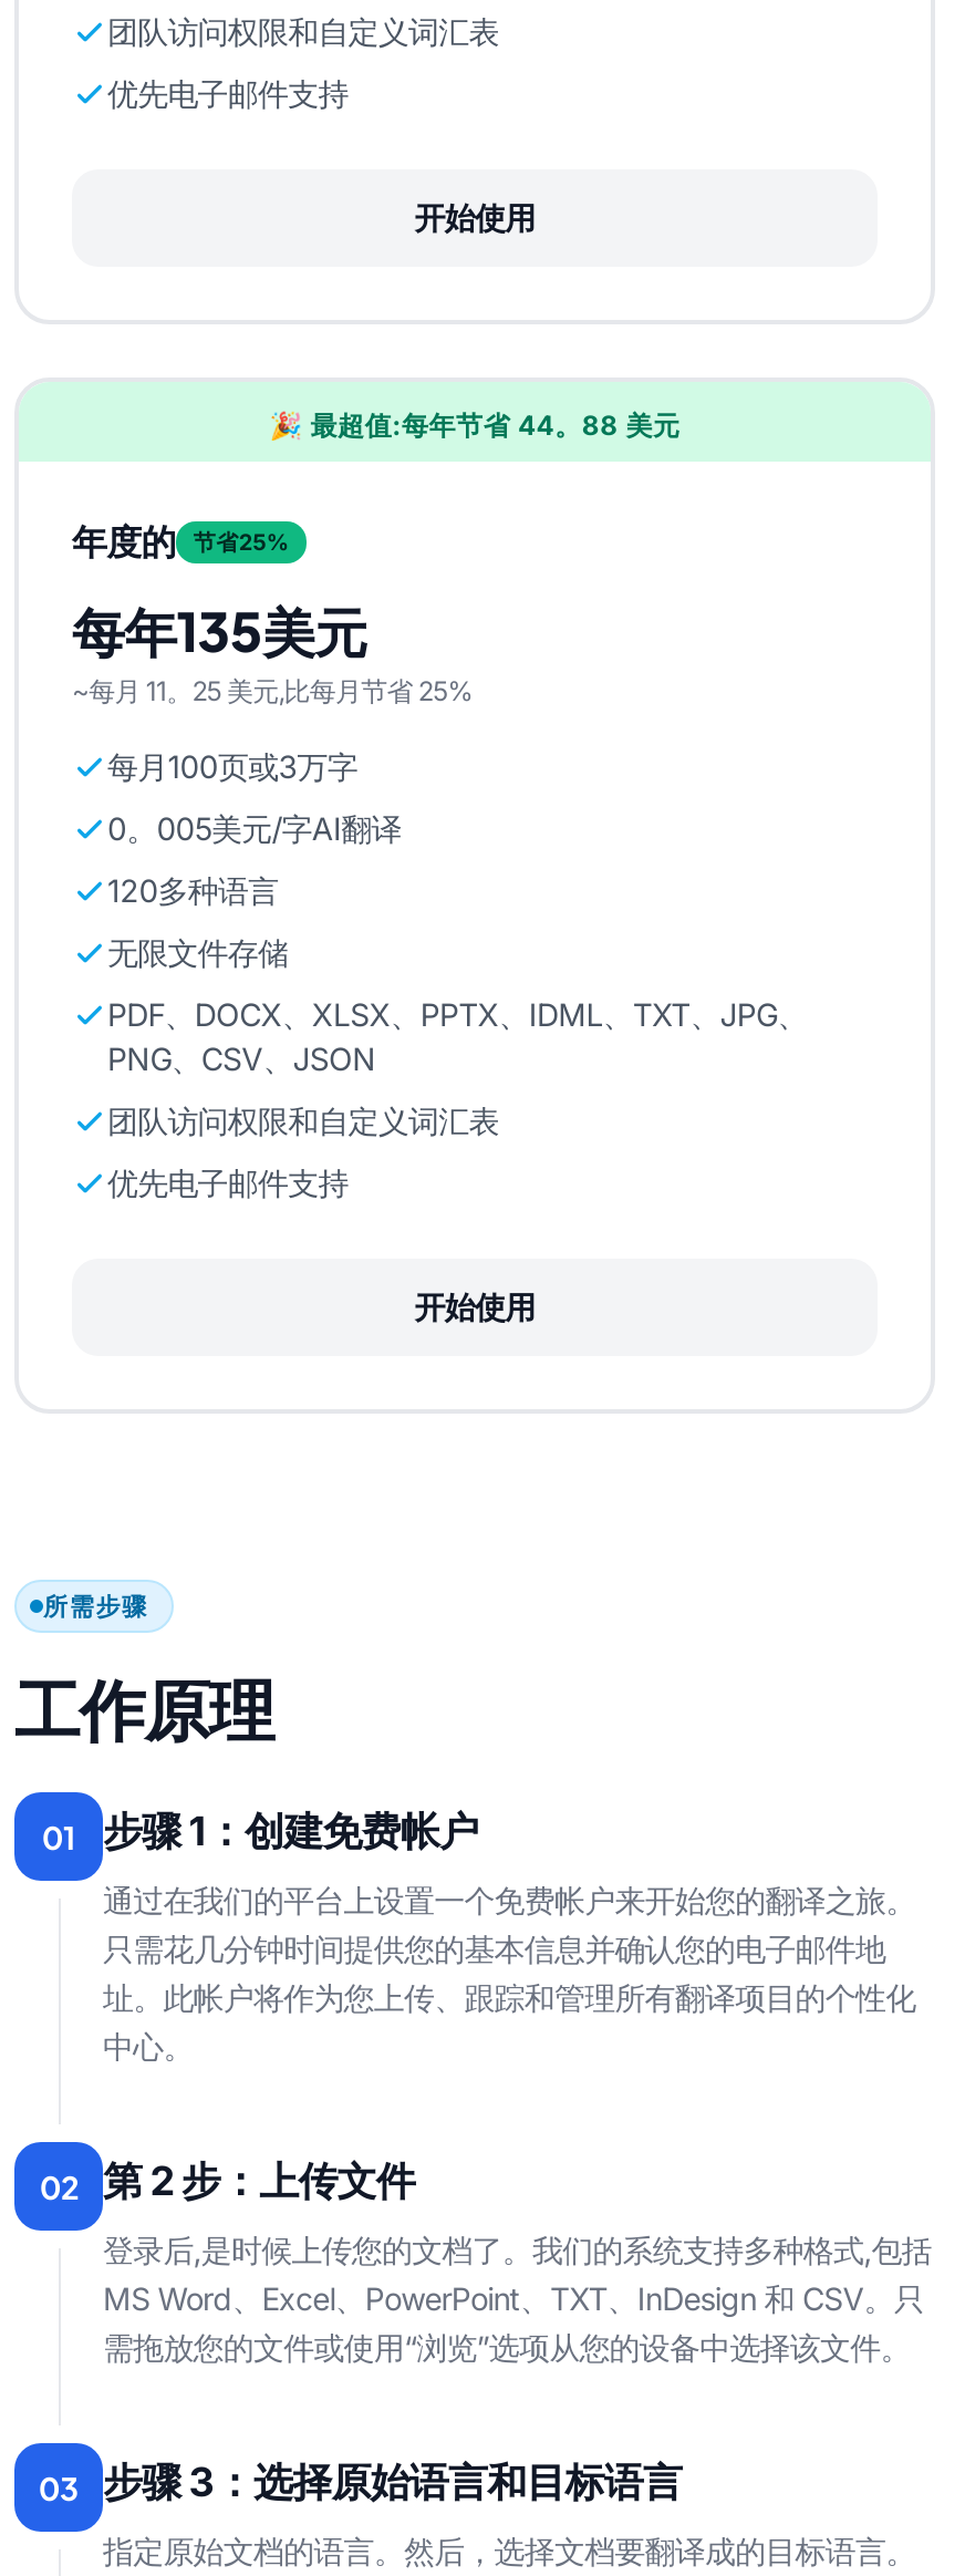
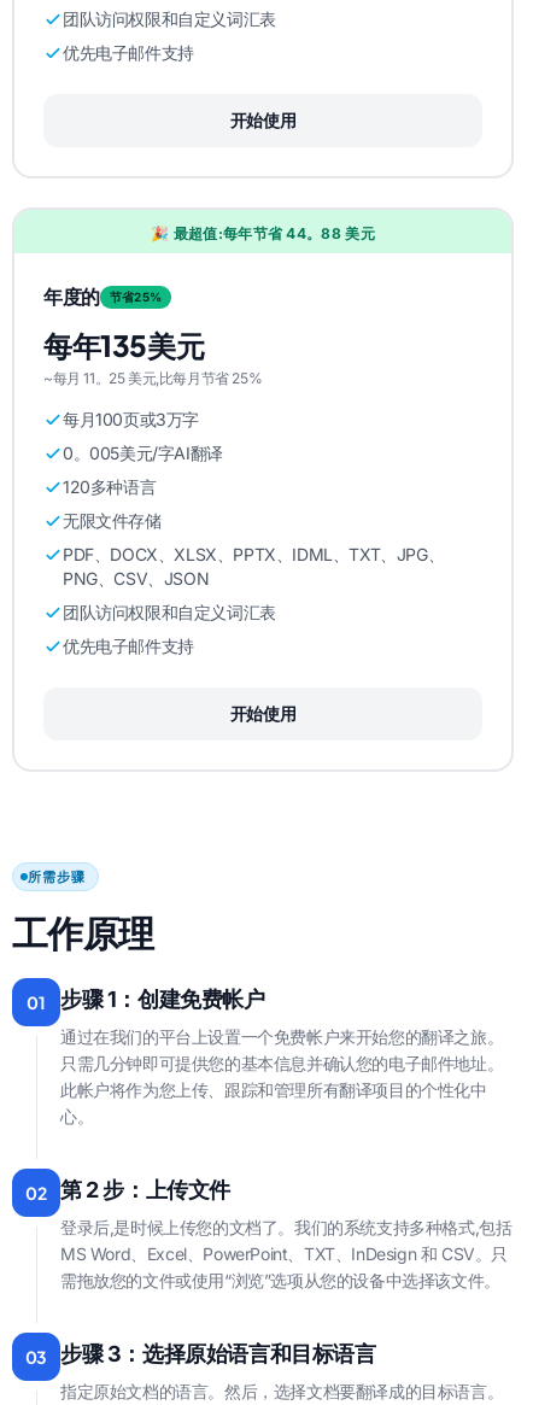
[103,1930,916,2065] 只需花几分钟时间提供您的基本信息并确认您的电子邮件地 | 址。此帐户将作为您上传、跟踪和管理所有翻译项目的个性化 | 中心。 -> [60,1053,503,1126] 只需几分钟即可提供您的基本信息并确认您的电子邮件地址。 | 此帐户将作为您上传、跟踪和管理所有翻译项目的个性化中 | 心。

